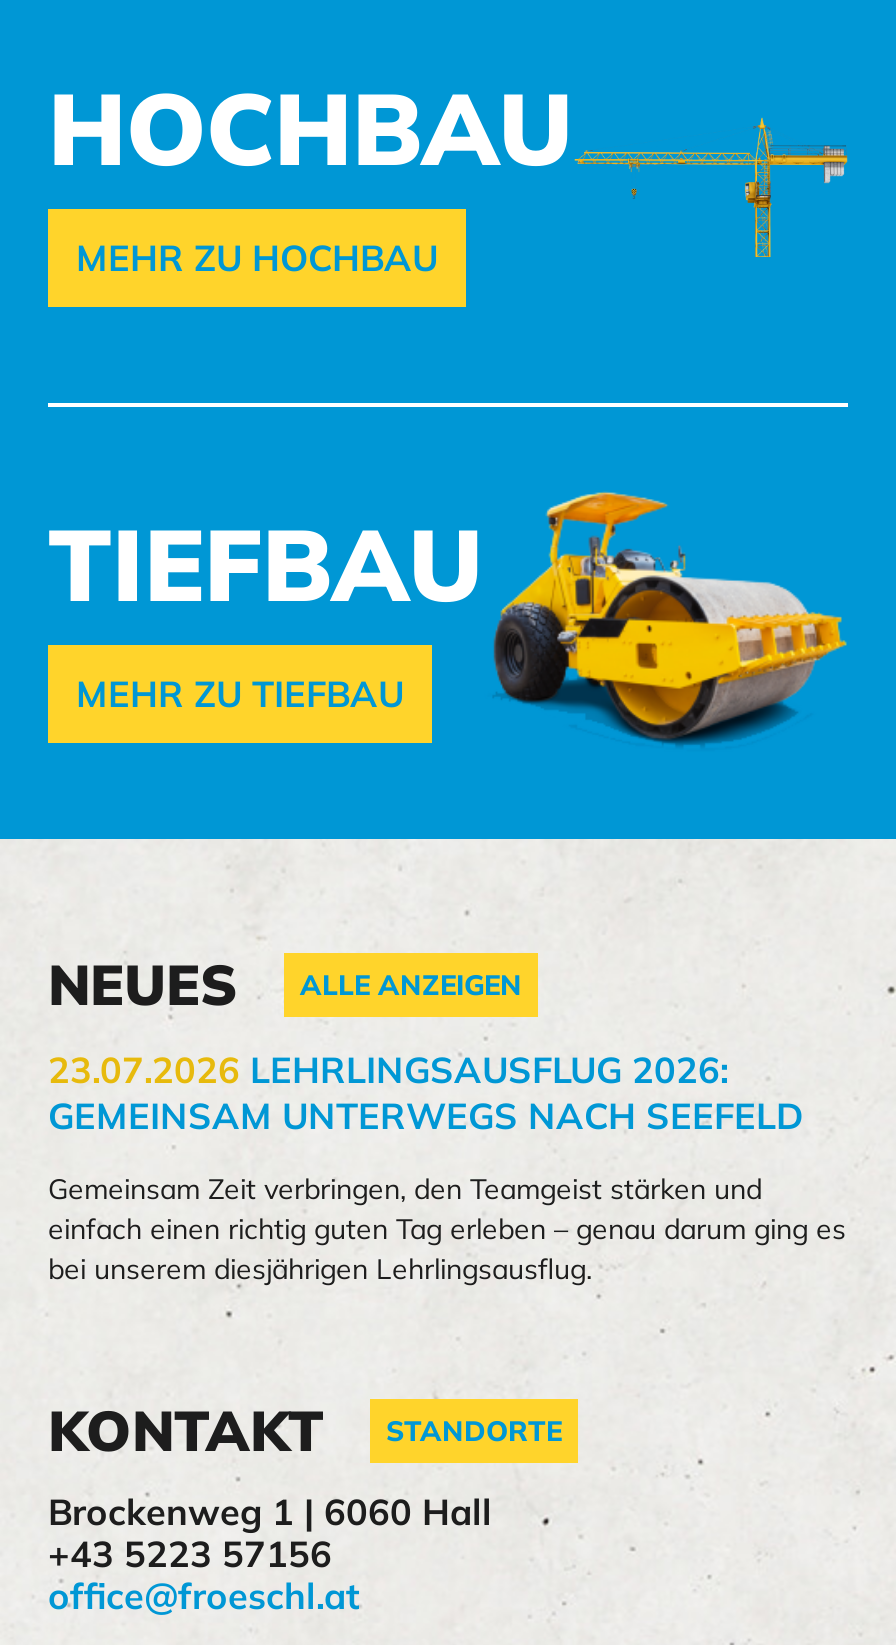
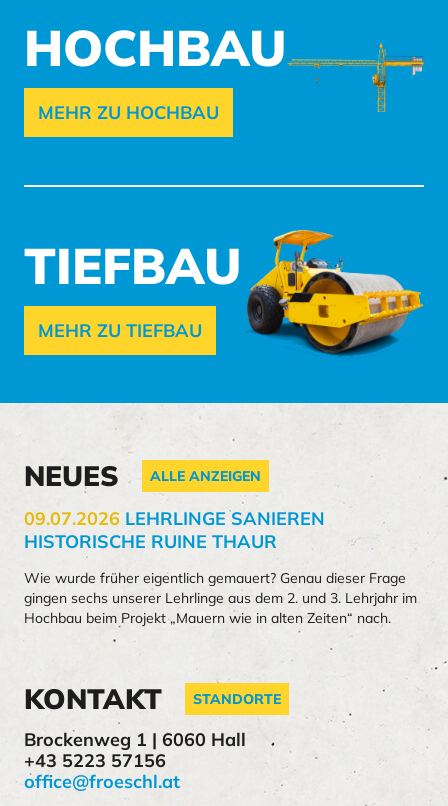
[48,1047,804,1139] 23.07.2026 LEHRLINGSAUSFLUG 2026: | GEMEINSAM UNTERWEGS NACH SEEFELD -> [24,507,325,553] 09.07.2026 LEHRLINGE SANIEREN | HISTORISCHE RUINE THAUR
[48,1171,846,1287] Gemeinsam Zeit verbringen, den Teamgeist stärken und | einfach einen richtig guten Tag erleben – genau darum ging es | bei unserem diesjährigen Lehrlingsausflug. -> [24,569,417,627] Wie wurde früher eigentlich gemauert? Genau dieser Frage | gingen sechs unserer Lehrlinge aus dem 2. und 3. Lehrjahr im | Hochbau beim Projekt „Mauern wie in alten Zeiten“ nach.

